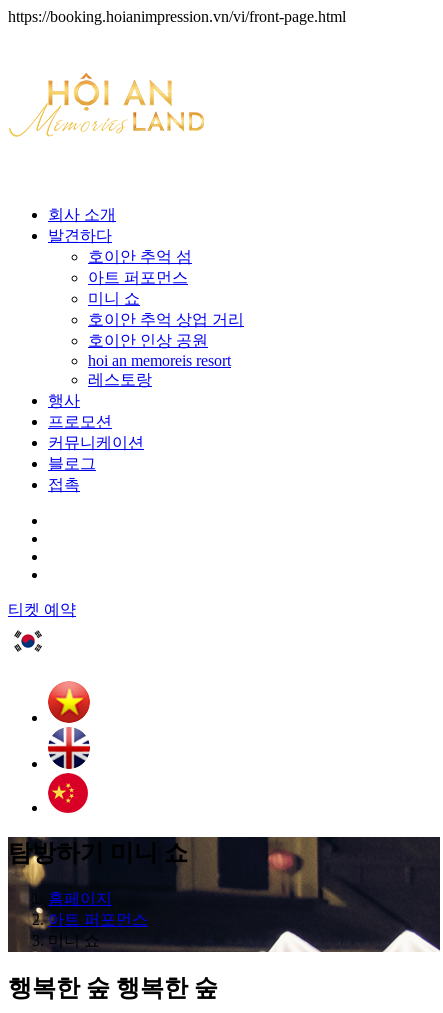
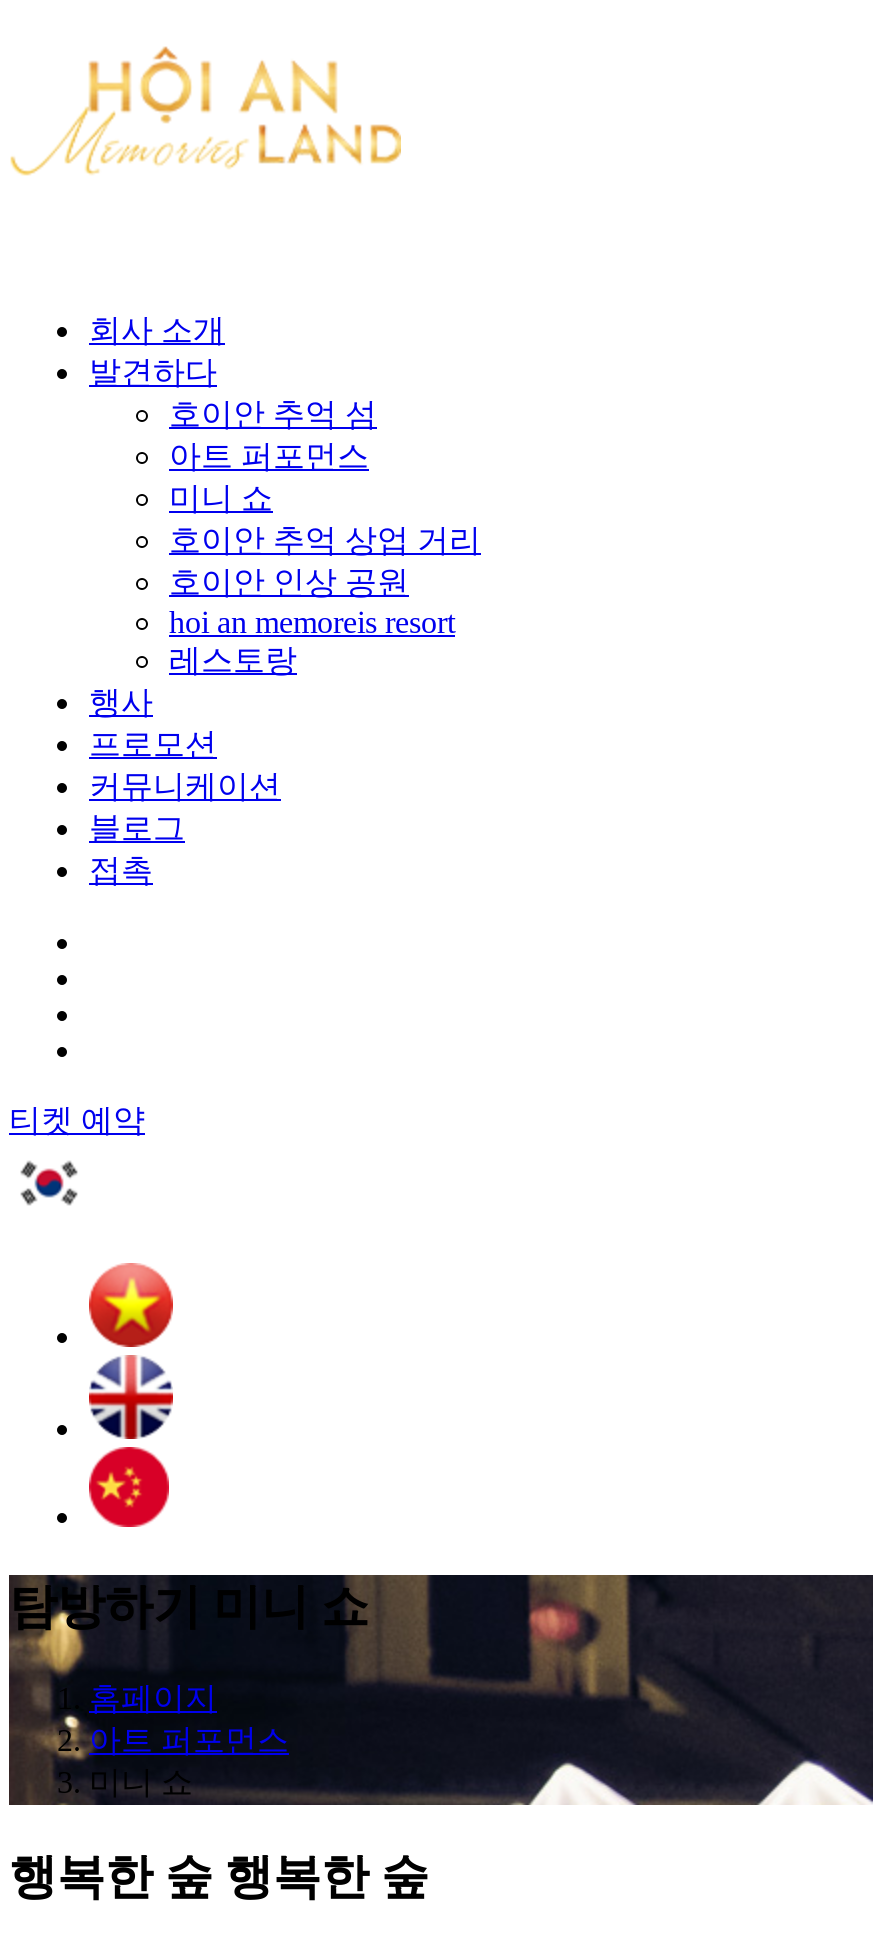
[8,8,346,25] https://booking.hoianimpression.vn/vi/front-page.html -> none

